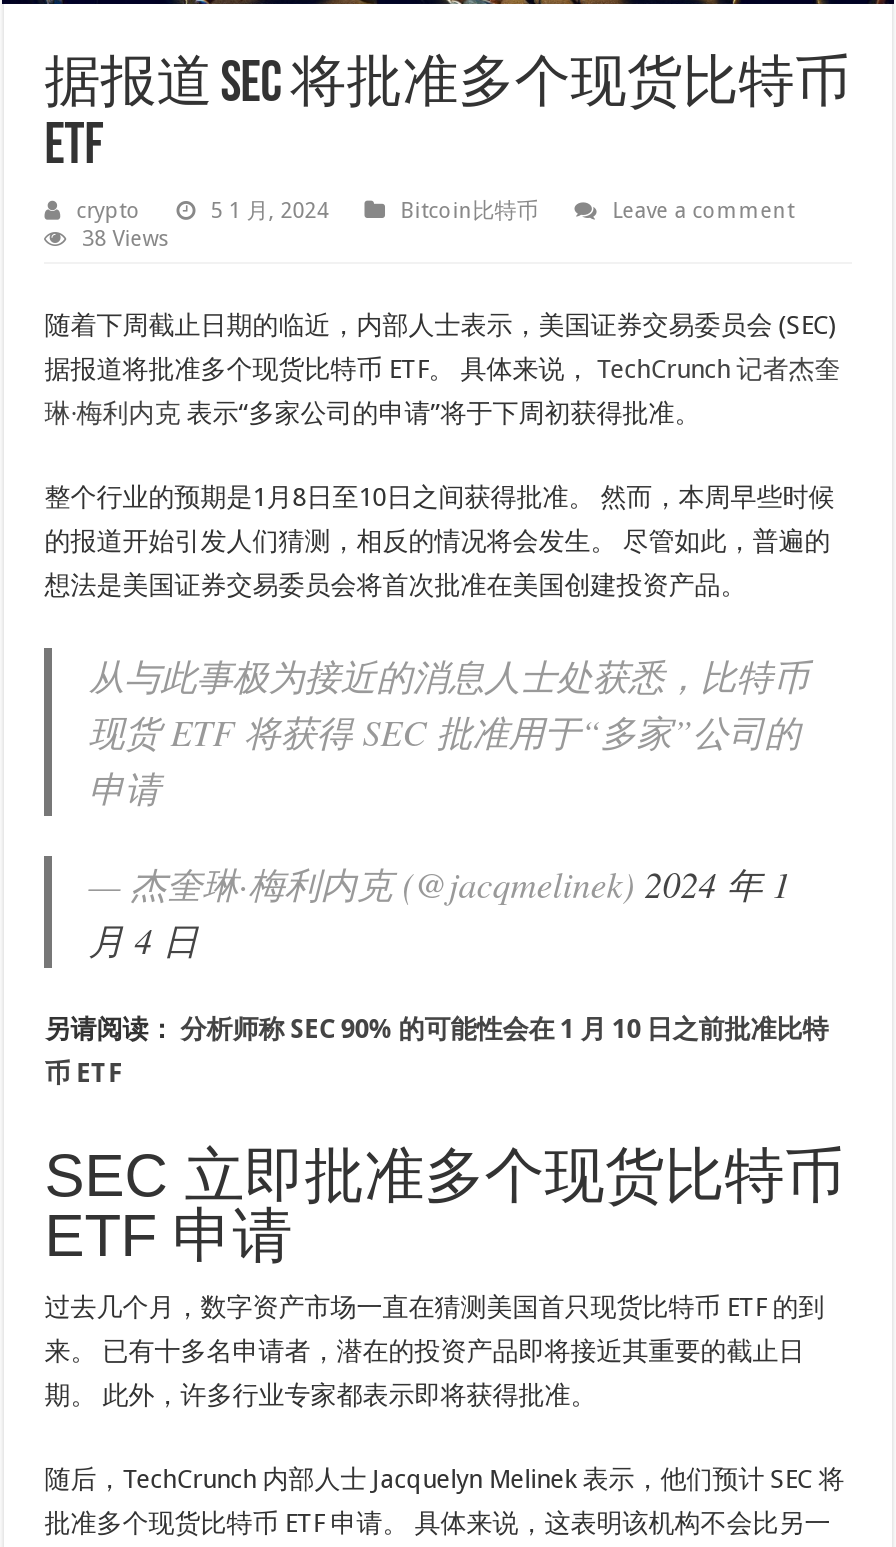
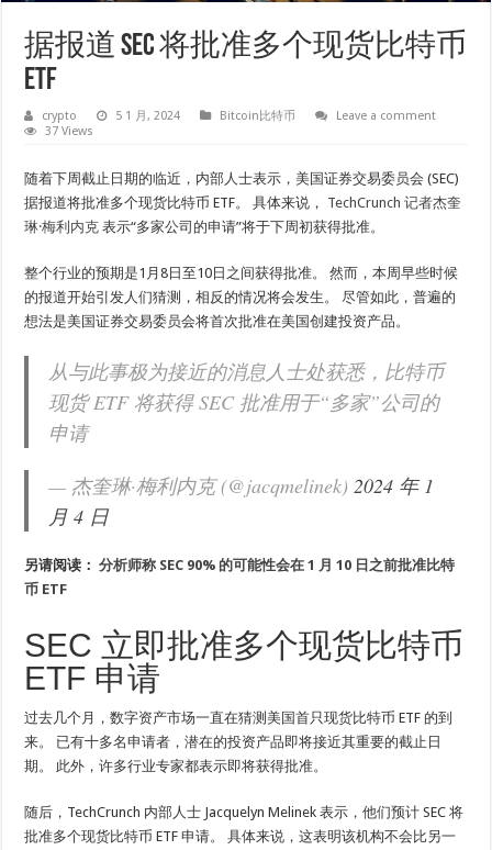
[82,225,170,251] 38 Views -> [45,124,94,138] 37 Views

